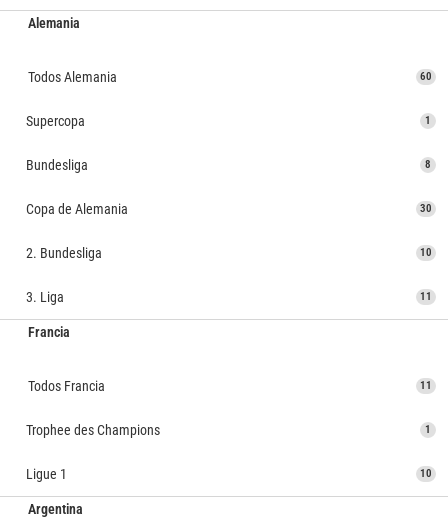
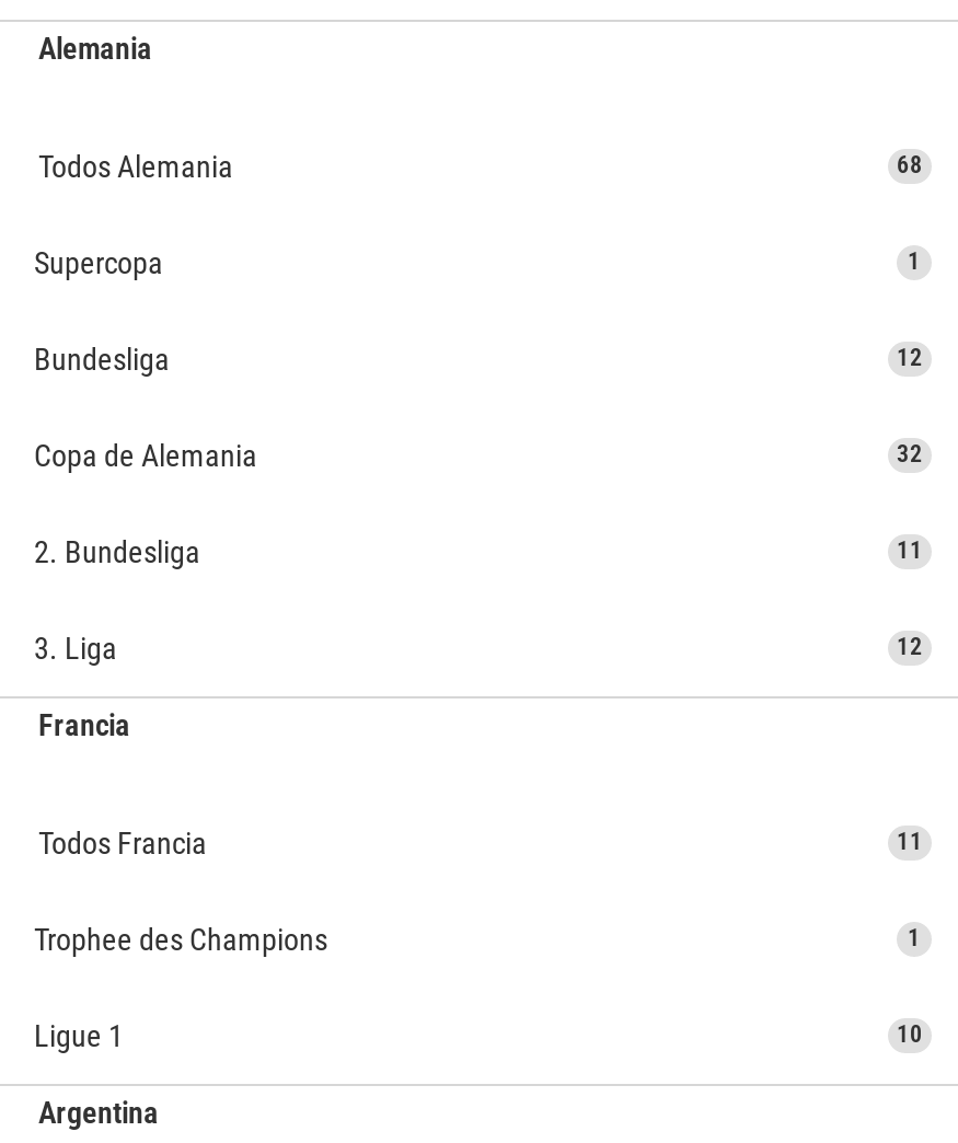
[420,70,432,83] 60 -> [897,151,923,180] 68
[425,158,431,171] 8 -> [897,344,923,372] 12
[420,202,432,215] 30 -> [897,440,923,469] 32
[420,246,432,259] 10 -> [897,536,923,565] 11
[420,290,432,303] 11 -> [897,633,923,661] 12

